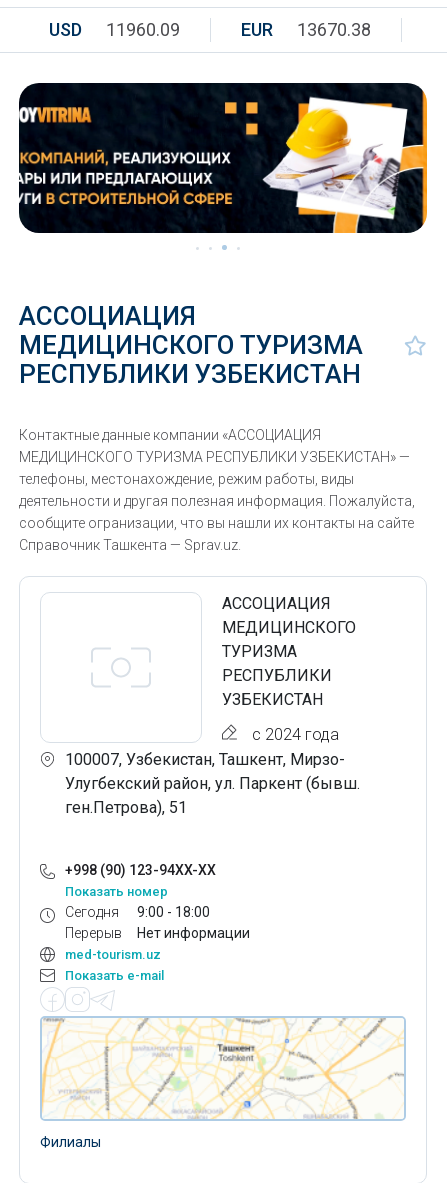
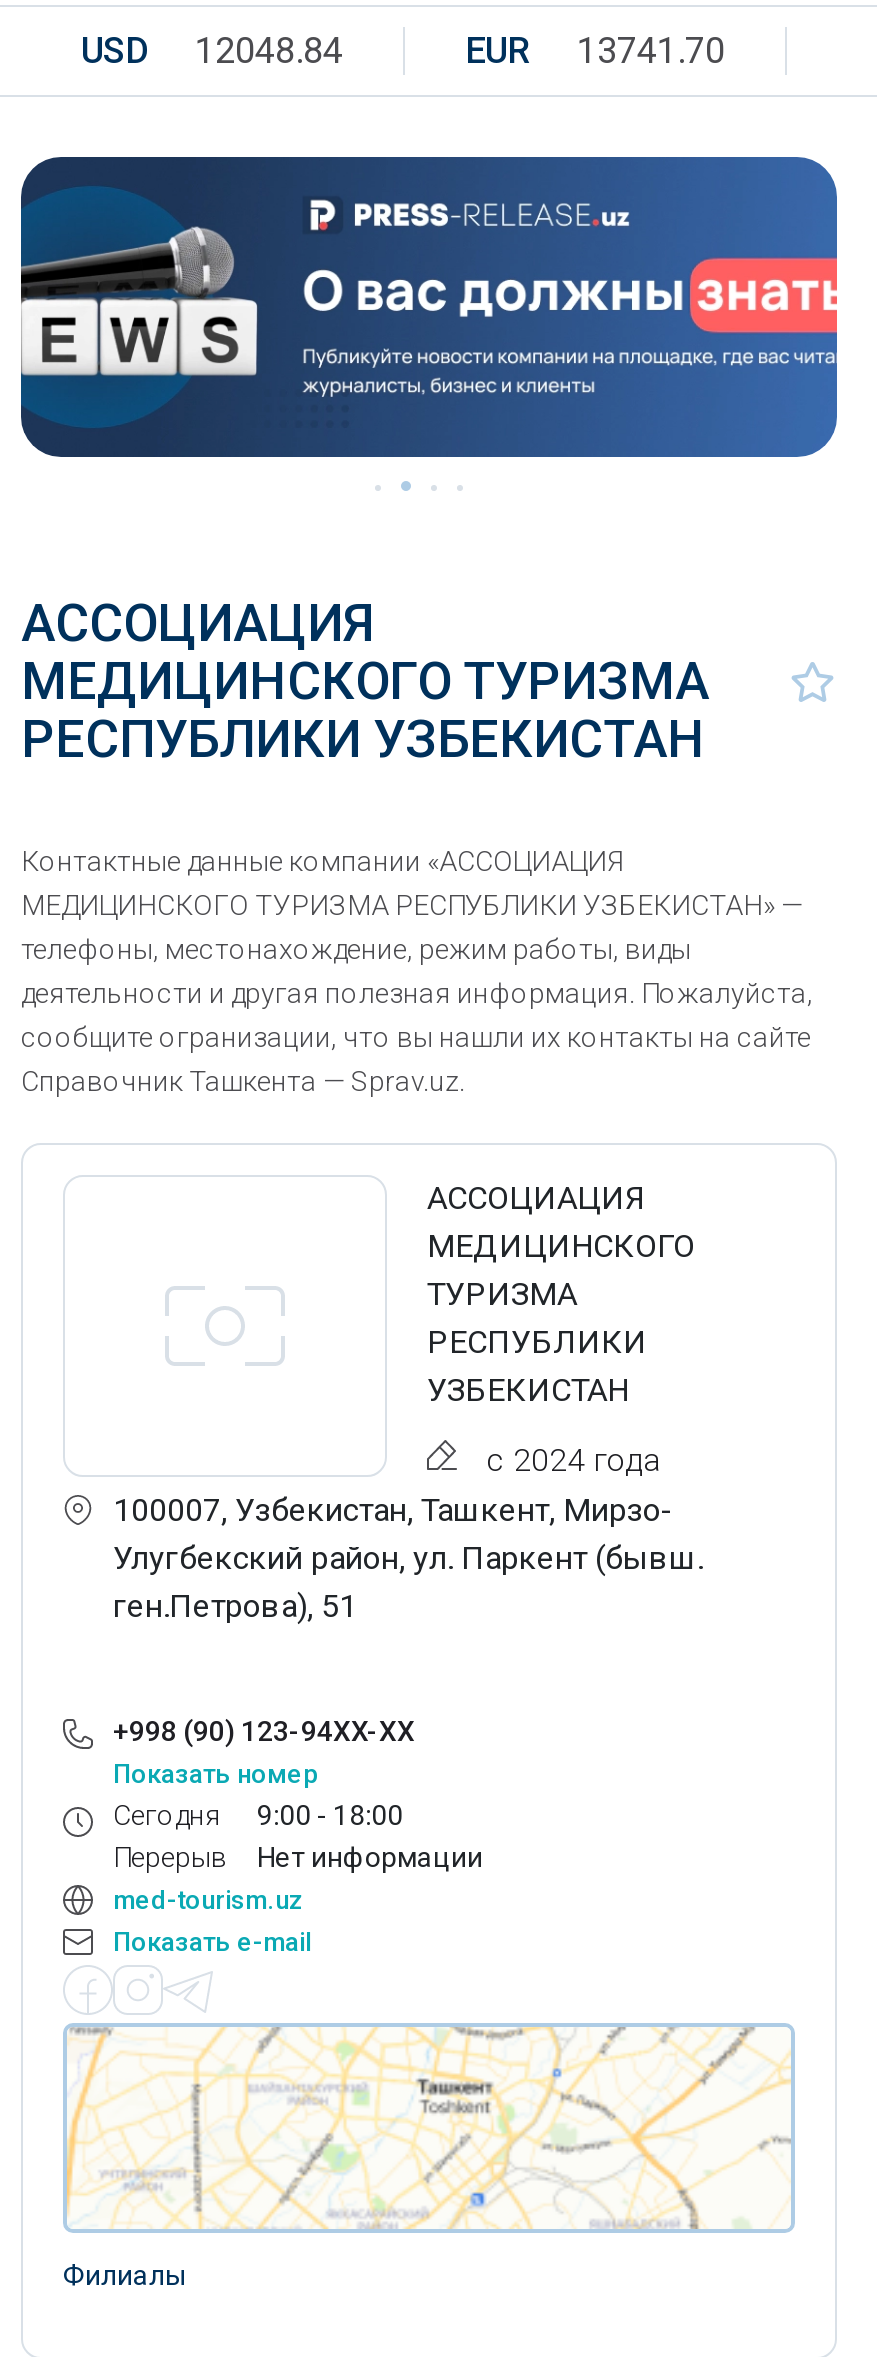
[49,19,180,40] USD 11960.09 -> [81,29,343,71] USD 12048.84
[241,19,371,40] EUR 13670.38 -> [465,29,725,71] EUR 13741.70
[18,82,428,234] [image] -> [19,155,839,459] [image]

